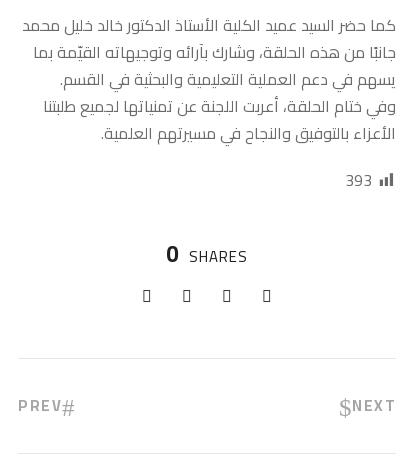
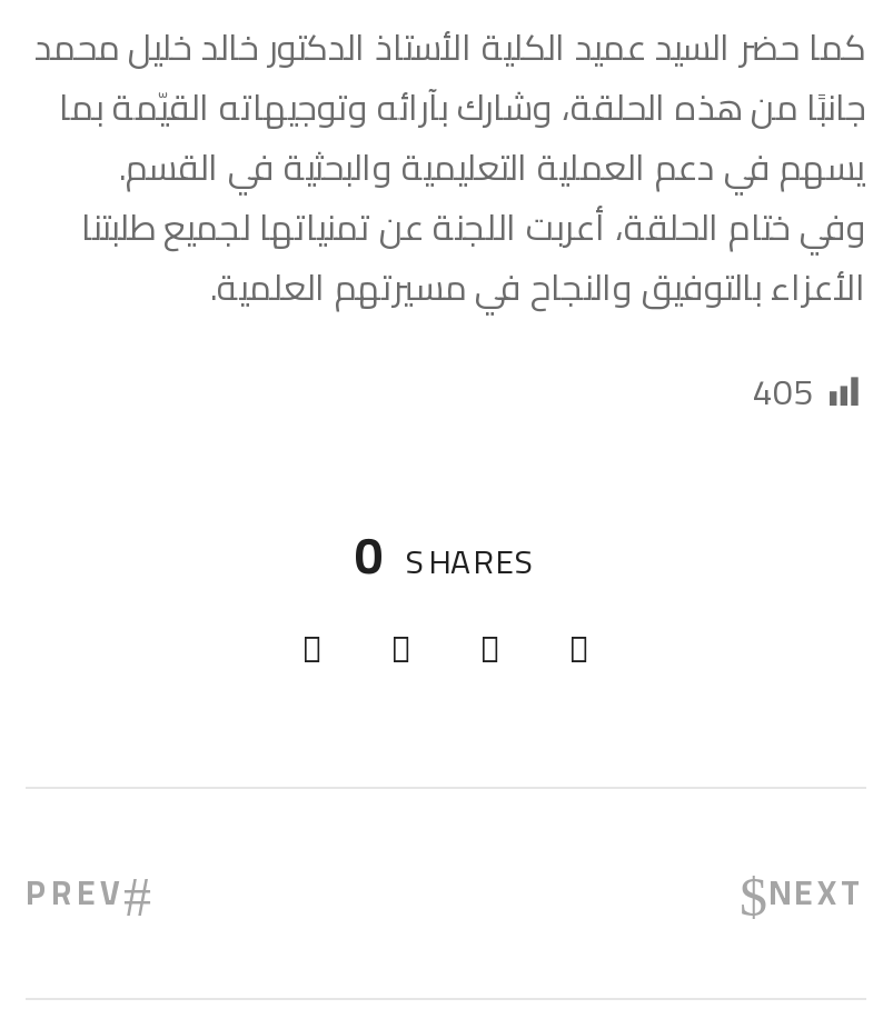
[345,165,372,195] 393 -> [753,358,813,424] 405

